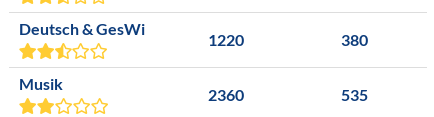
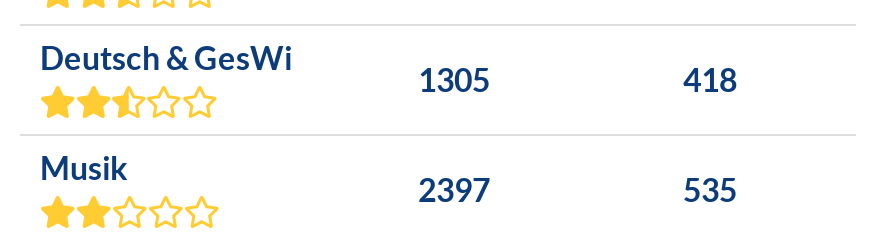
[208,30,244,49] 1220 -> [418,60,490,98] 1305
[340,30,367,49] 380 -> [683,60,737,98] 418
[208,85,244,104] 2360 -> [418,170,490,208] 2397

